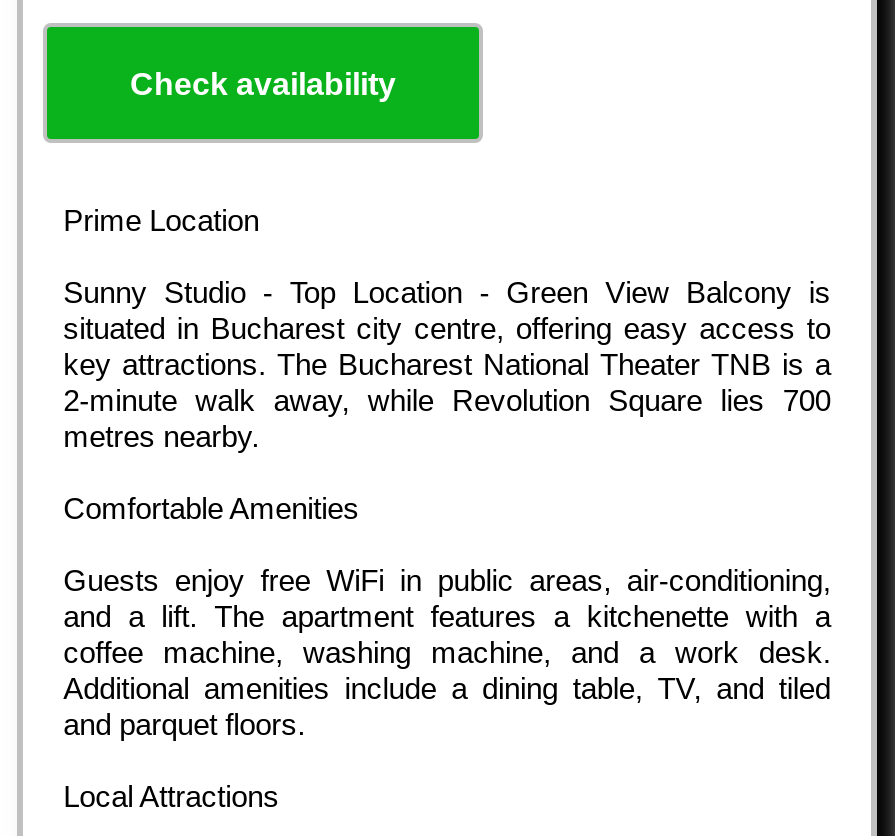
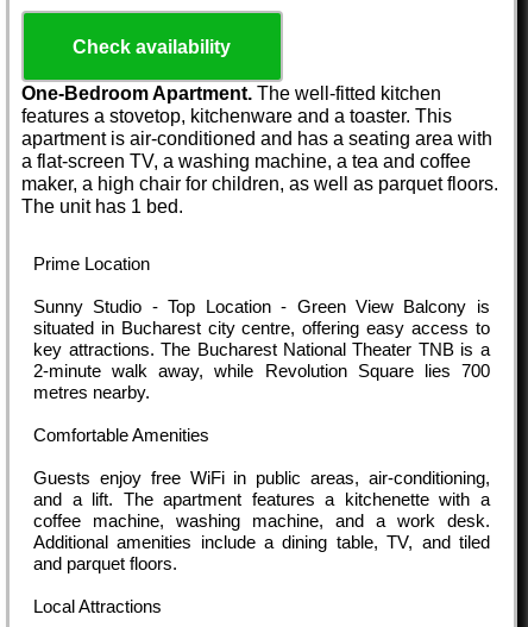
none -> [21,83,498,217] One-Bedroom Apartment. The well-fitted kitchen | features a stovetop, kitchenware and a toaster. This | apartment is air-conditioned and has a seating area with | a flat-screen TV, a washing machine, a tea and coffee | maker, a high chair for children, as well as parquet floors. | The unit has 1 bed.

